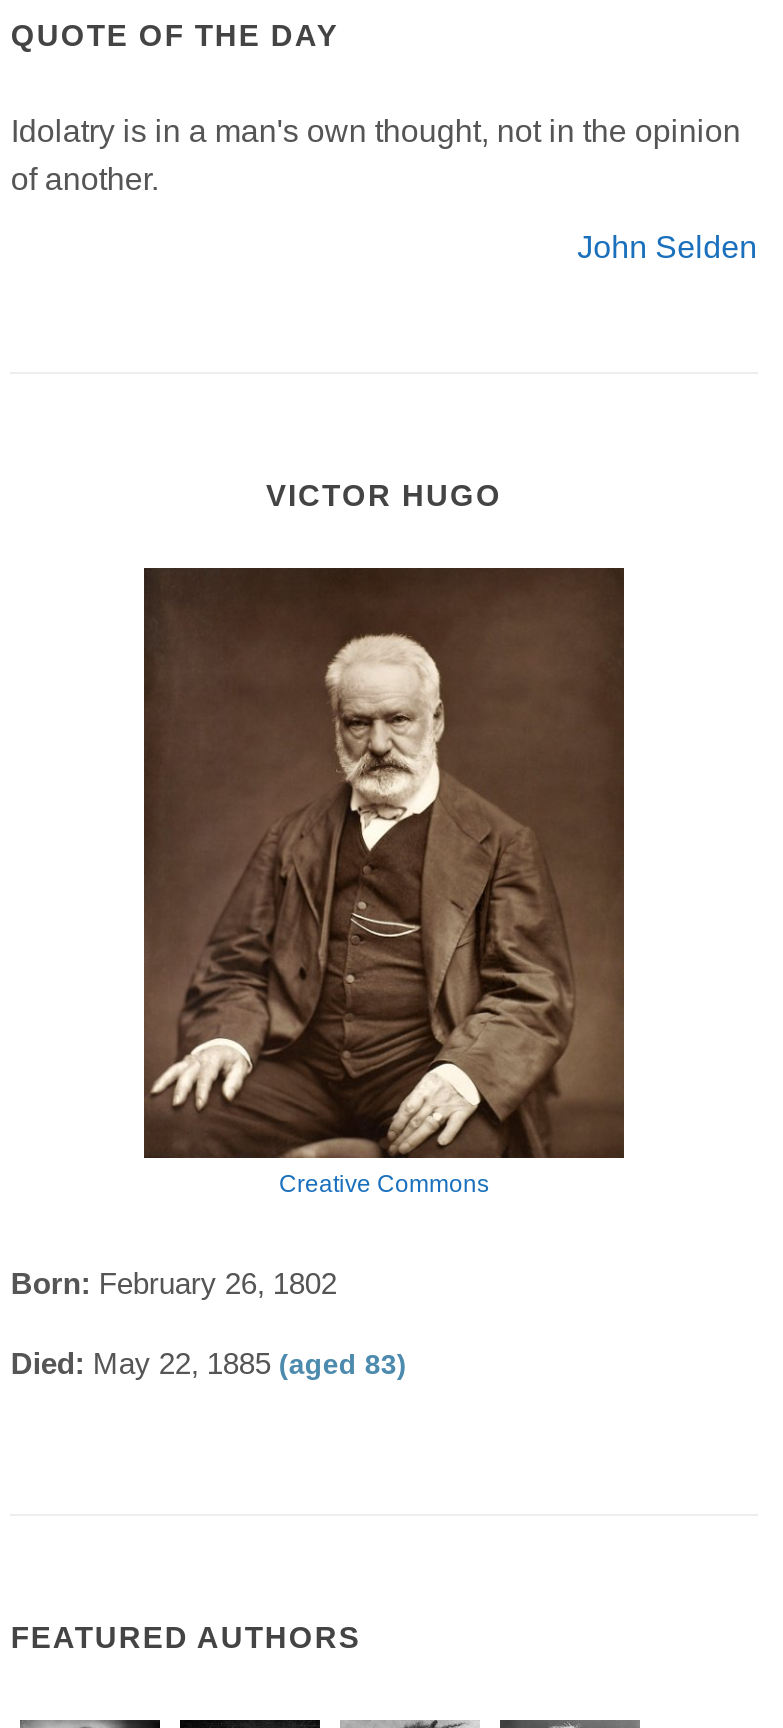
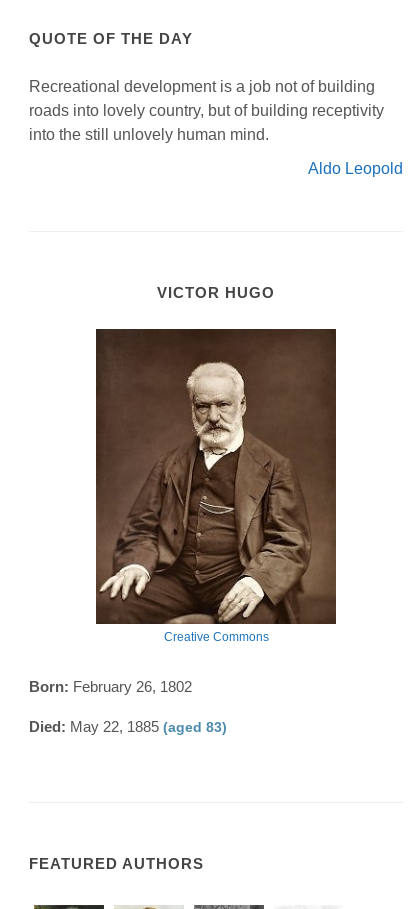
[11,113,741,195] Idolatry is in a man's own thought, not in the opinion | of another. -> [29,78,384,143] Recreational development is a job not of building | roads into lovely country, but of building receptivity | into the still unlovely human mind.
[577,229,757,263] John Selden -> [308,160,403,177] Aldo Leopold

